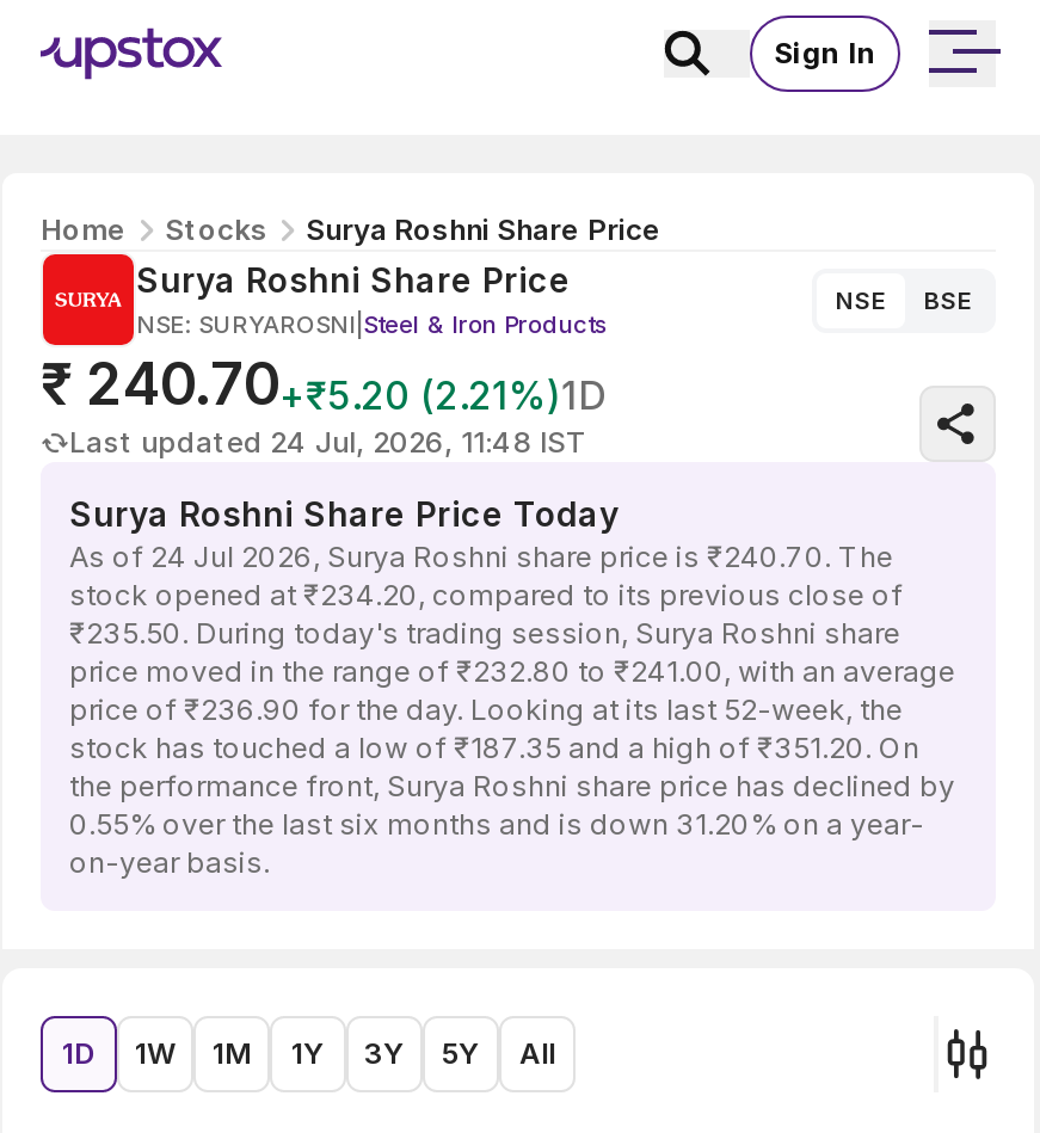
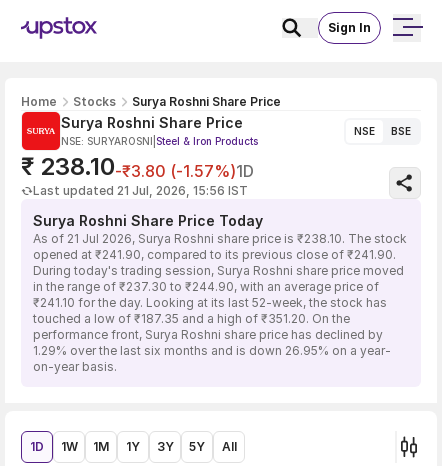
[41,350,604,419] ₹ 240.70+₹5.20 (2.21%)1D -> [21,152,254,181] ₹ 238.10-₹3.80 (-1.57%)1D
[69,424,587,460] Last updated 24 Jul, 2026, 11:48 IST -> [33,183,248,198] Last updated 21 Jul, 2026, 15:56 IST
[69,538,955,842] As of 24 Jul 2026, Surya Roshni share price is ₹240.70. The | stock opened at ₹234.20, compared to its previous close of | ₹235.50. During today's trading session, Surya Roshni share | price moved in the range of ₹232.80 to ₹241.00, with an average | price of ₹236.90 for the day. Looking at its last 52-week, the | stock has touched a low of ₹187.35 and a high of ₹351.20. On | the performance front, Surya Roshni share price has declined by | 0.55% over the last six months and is down 31.20% on a year- -> [33,231,407,358] As of 21 Jul 2026, Surya Roshni share price is ₹238.10. The stock | opened at ₹241.90, compared to its previous close of ₹241.90. | During today's trading session, Surya Roshni share price moved | in the range of ₹237.30 to ₹244.90, with an average price of | ₹241.10 for the day. Looking at its last 52-week, the stock has | touched a low of ₹187.35 and a high of ₹351.20. On the | performance front, Surya Roshni share price has declined by | 1.29% over the last six months and is down 26.95% on a year-

